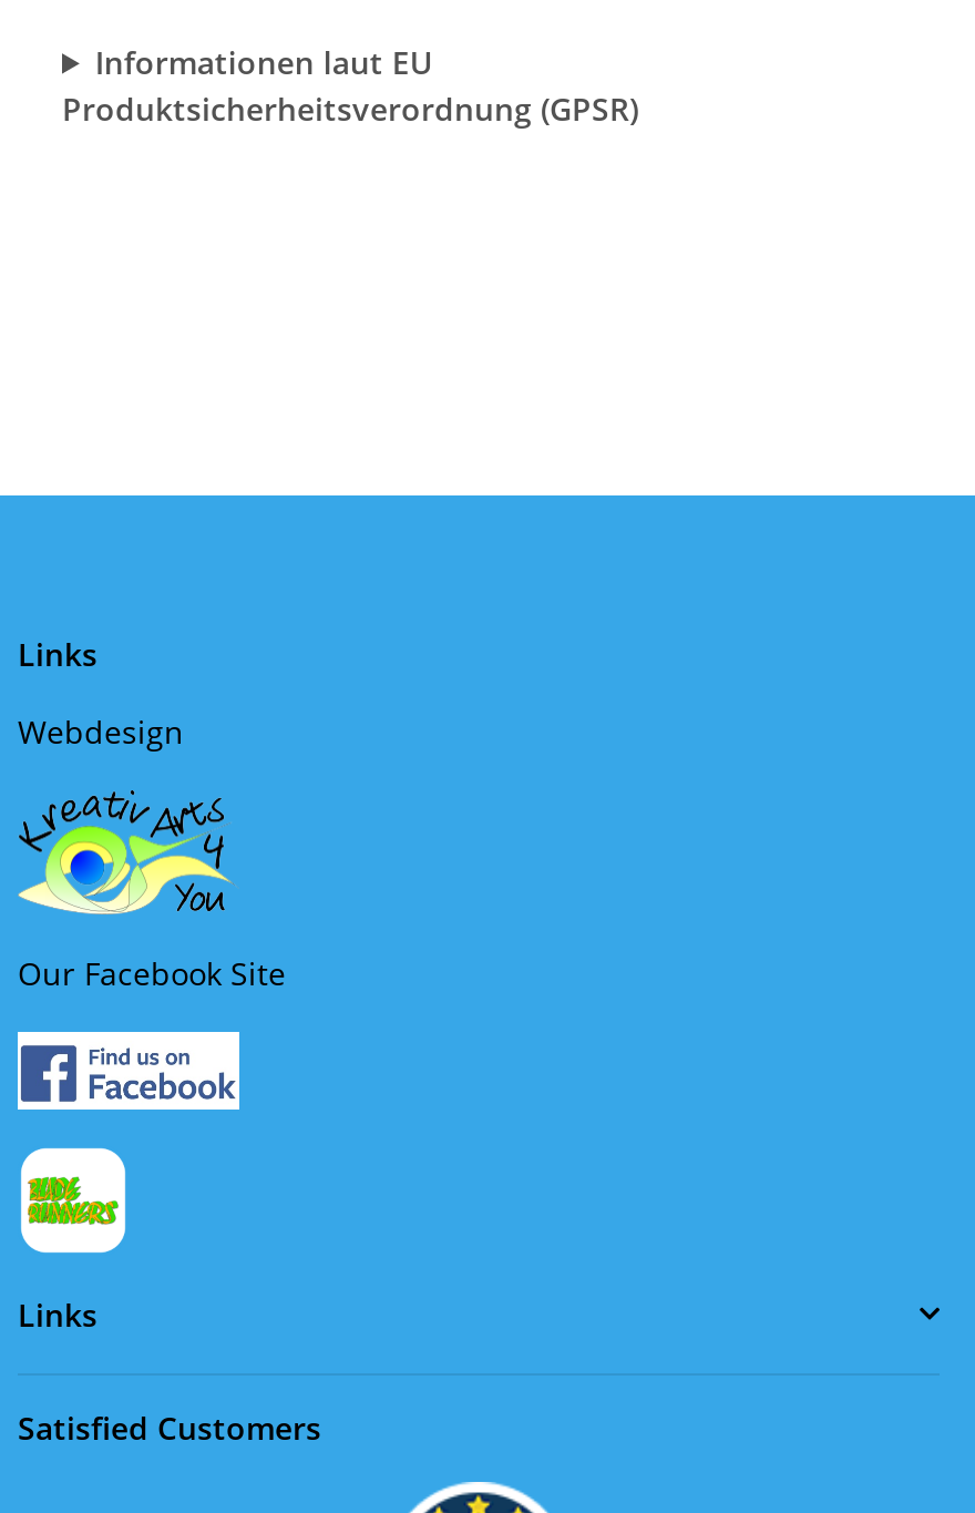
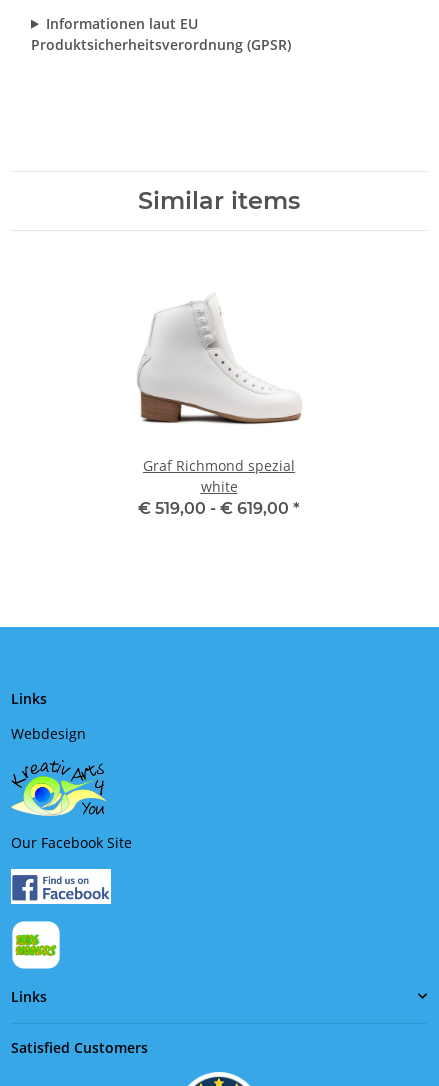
none -> [137,297,302,518] [image] | Graf Richmond spezial | white | € 519,00 - € 619,00 *
none -> [138,186,300,215] Similar items

